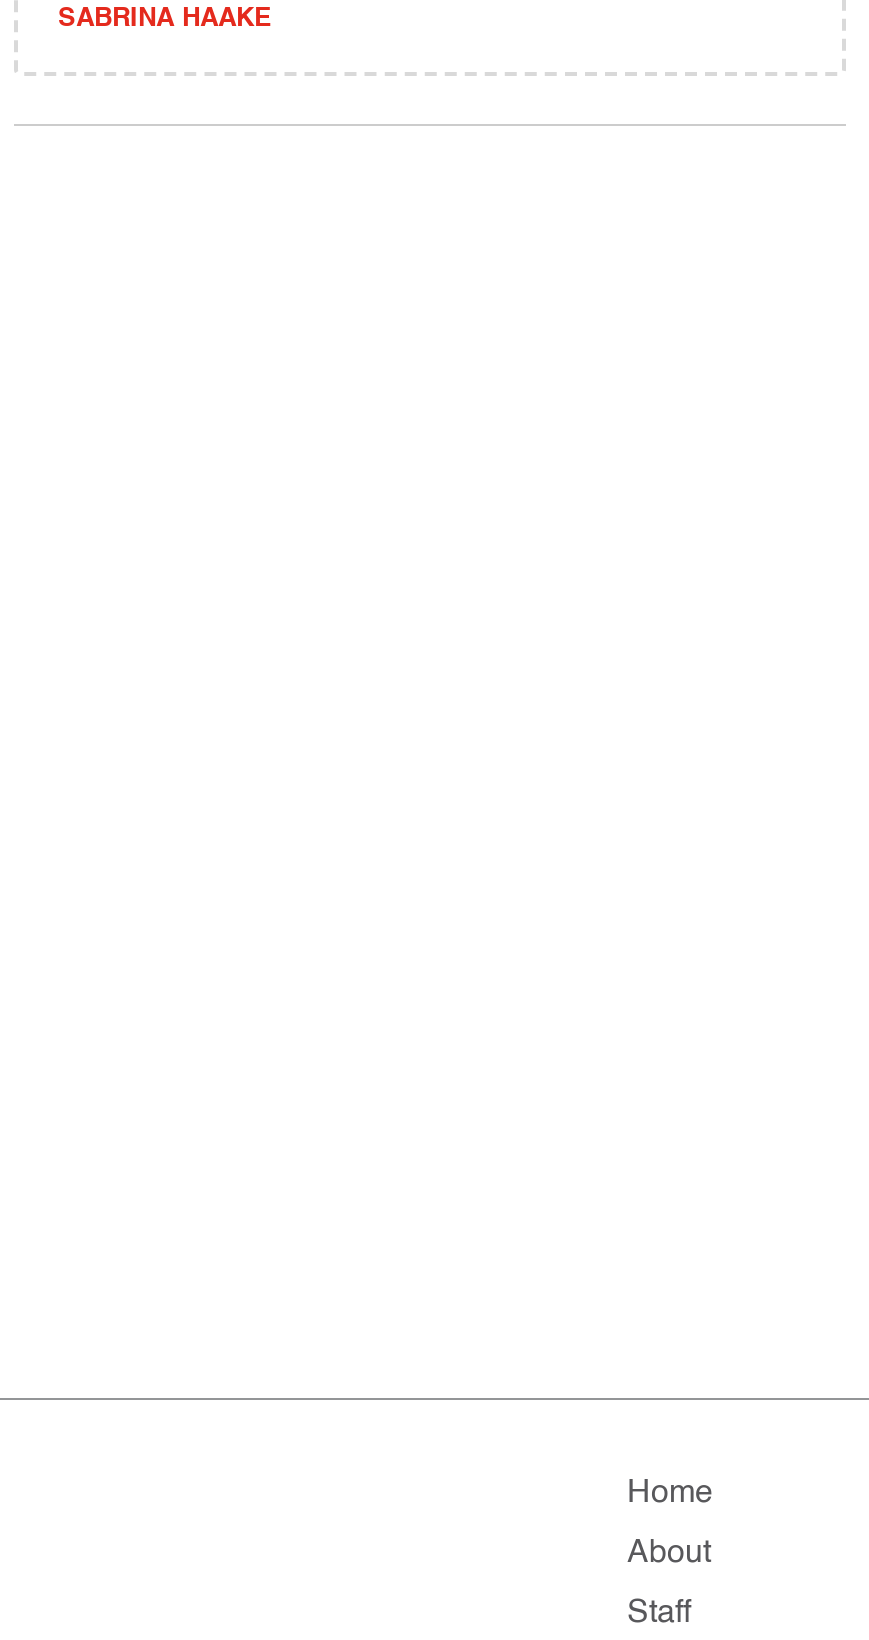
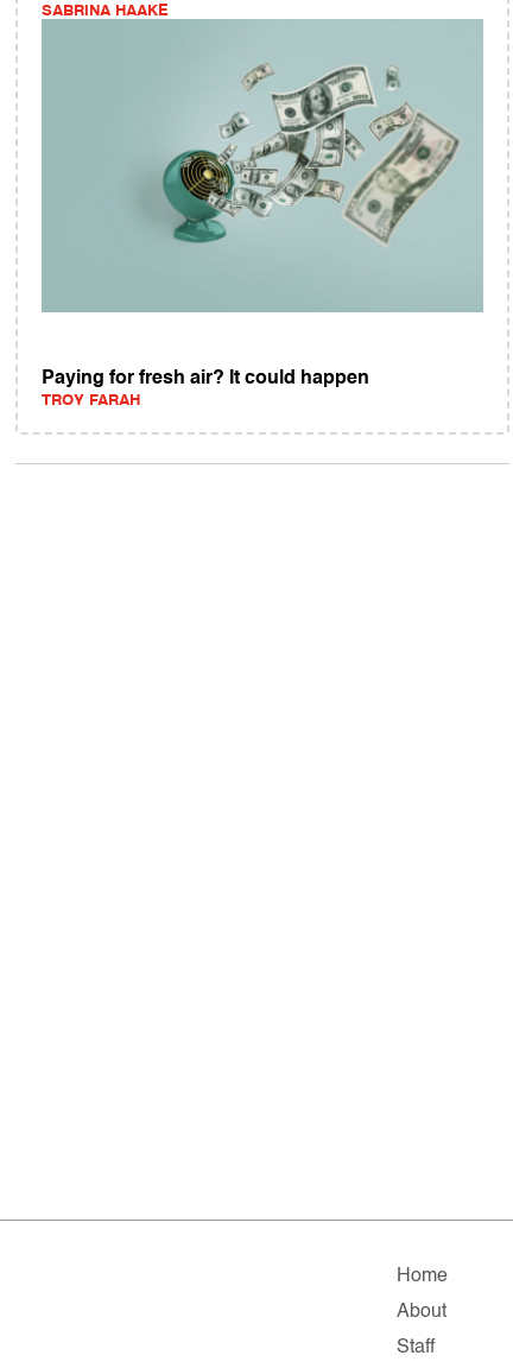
none -> [40,18,484,313] [image]
none -> [42,369,369,409] Paying for fresh air? It could happen | TROY FARAH

